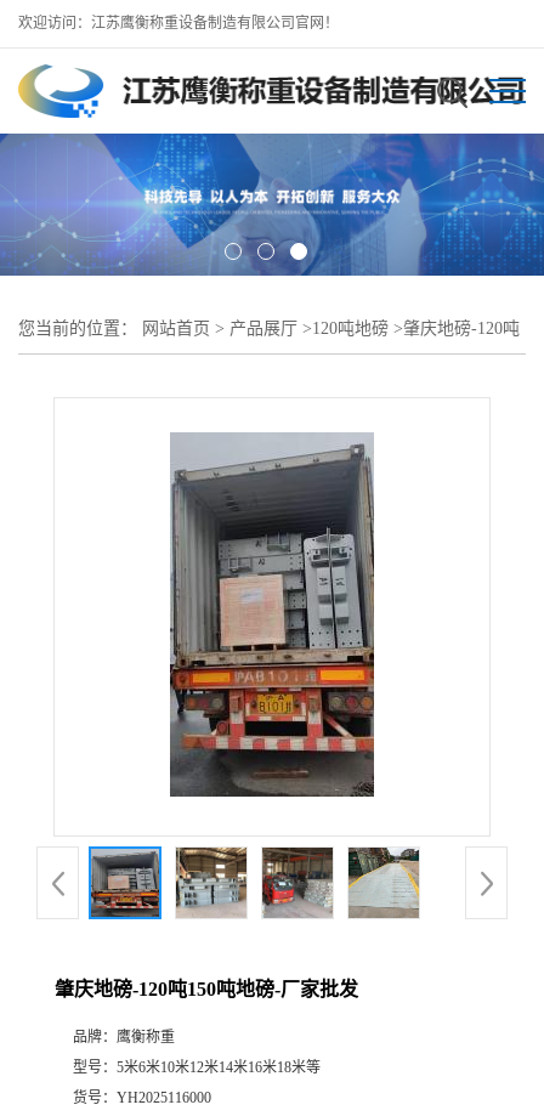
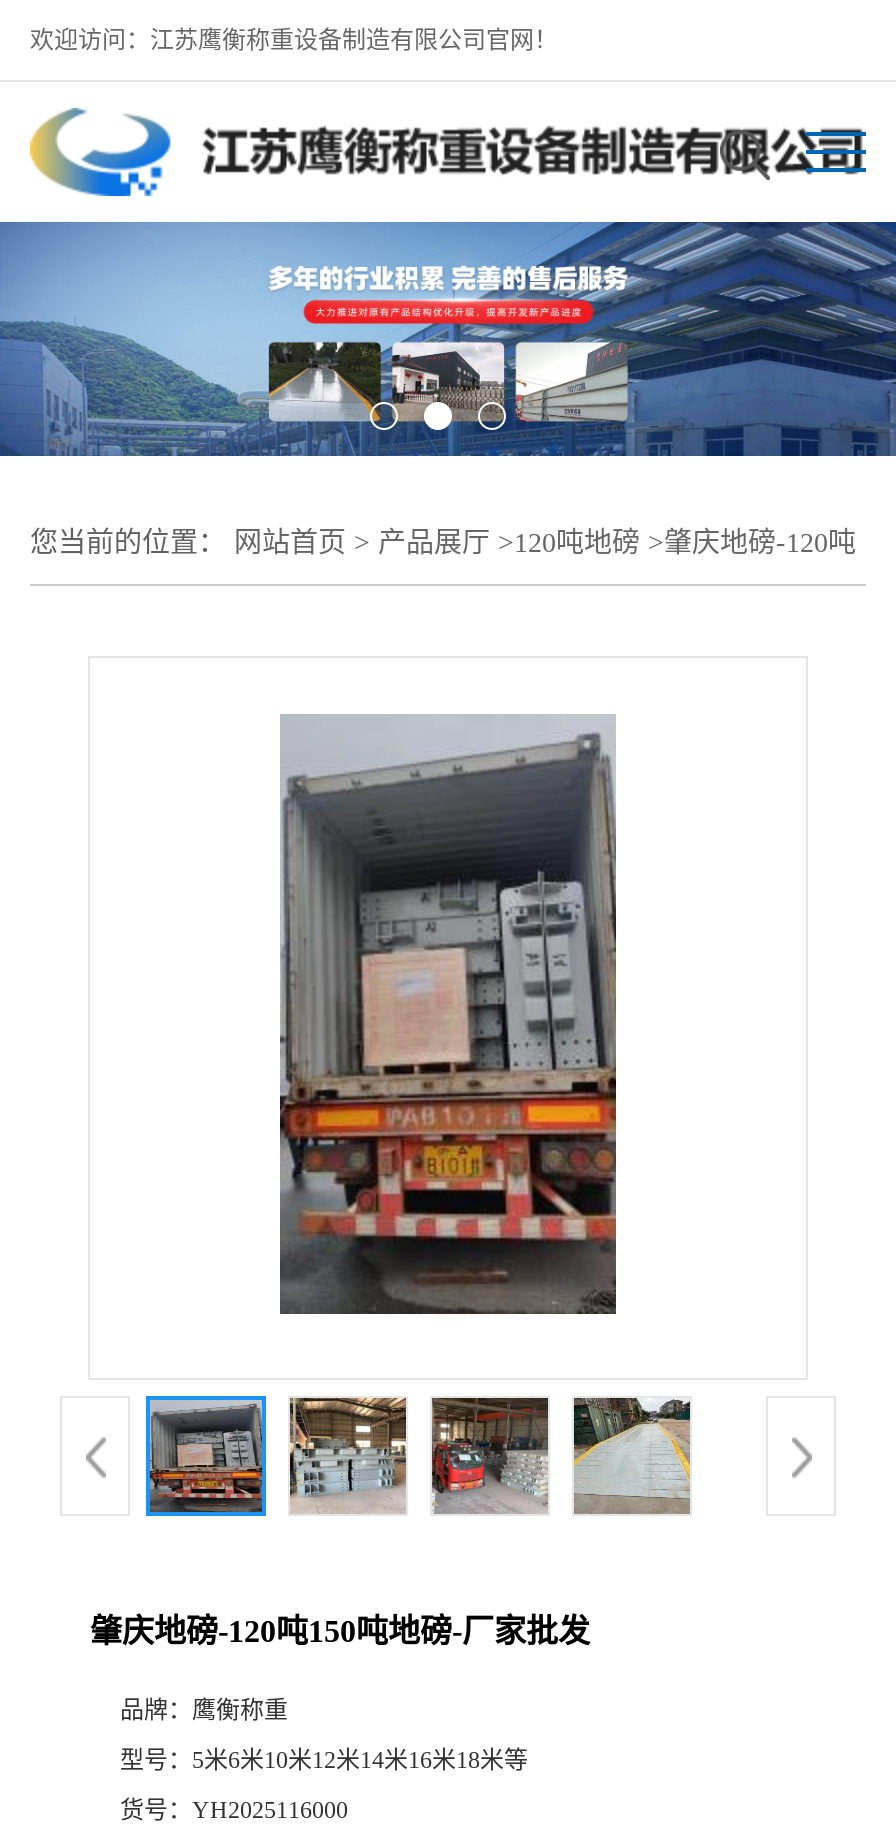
[4,134,540,276] [image] -> [6,222,890,456] [image]

